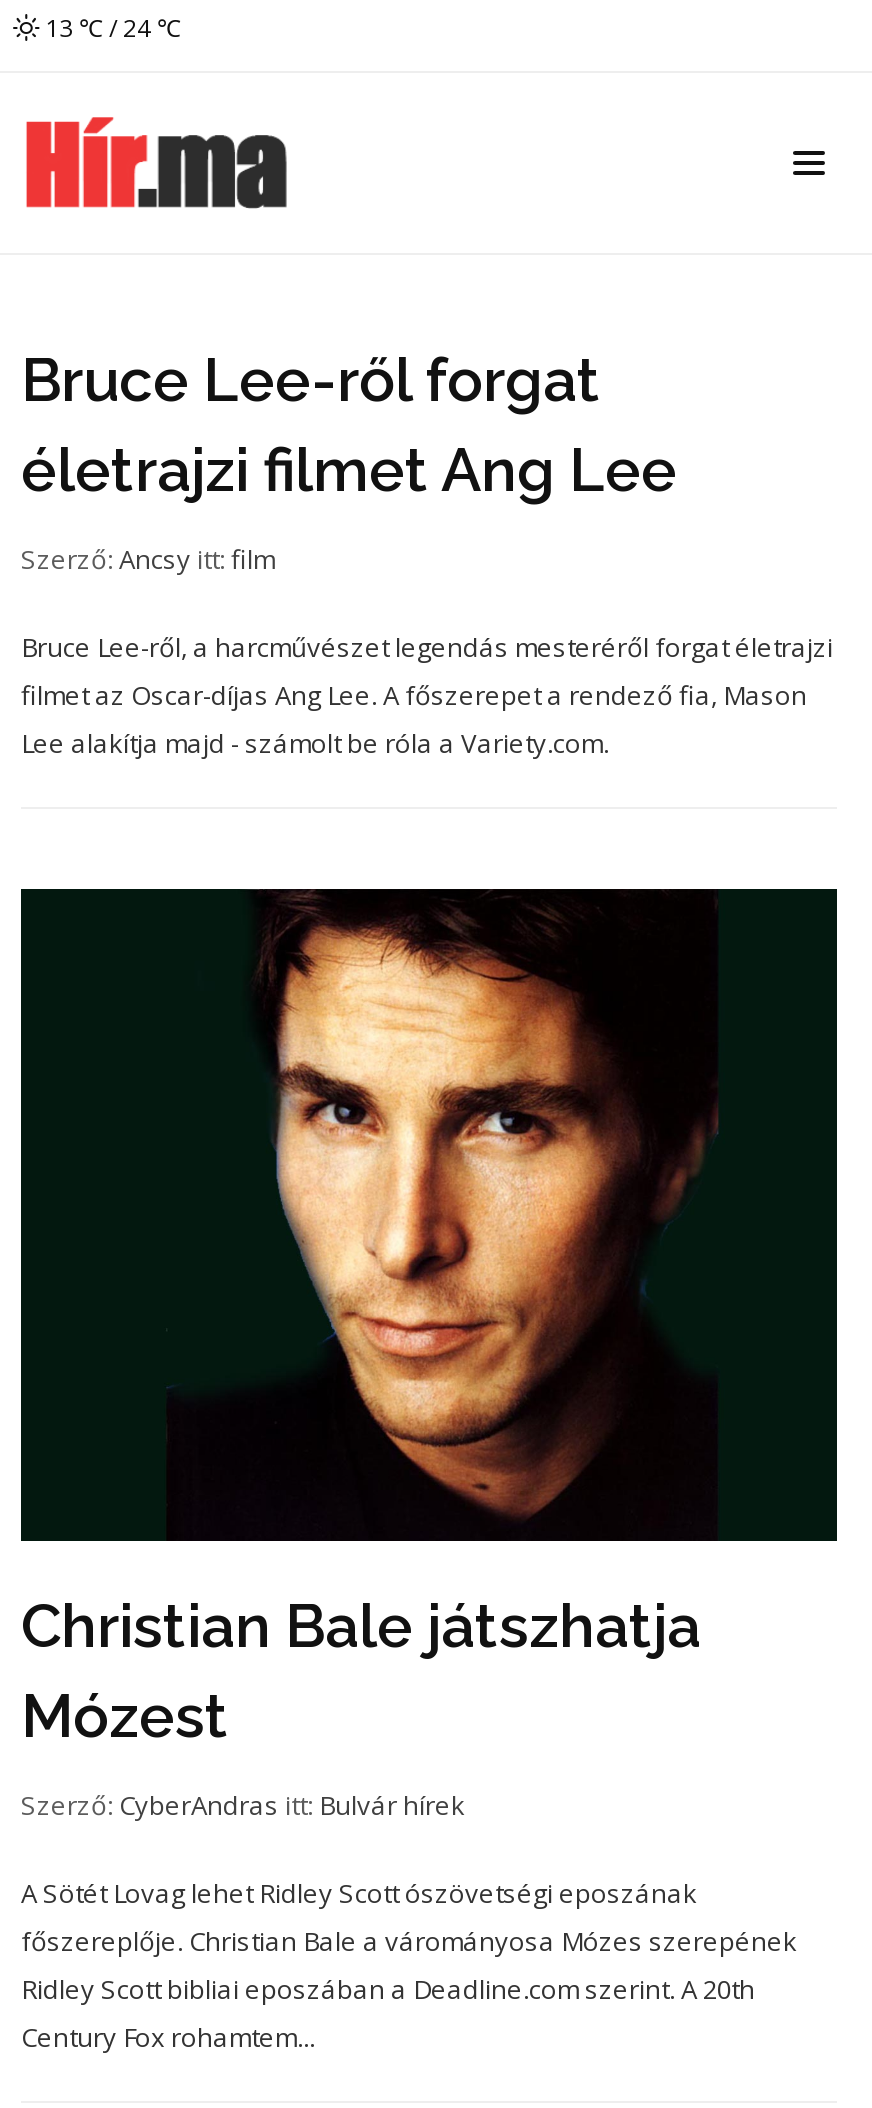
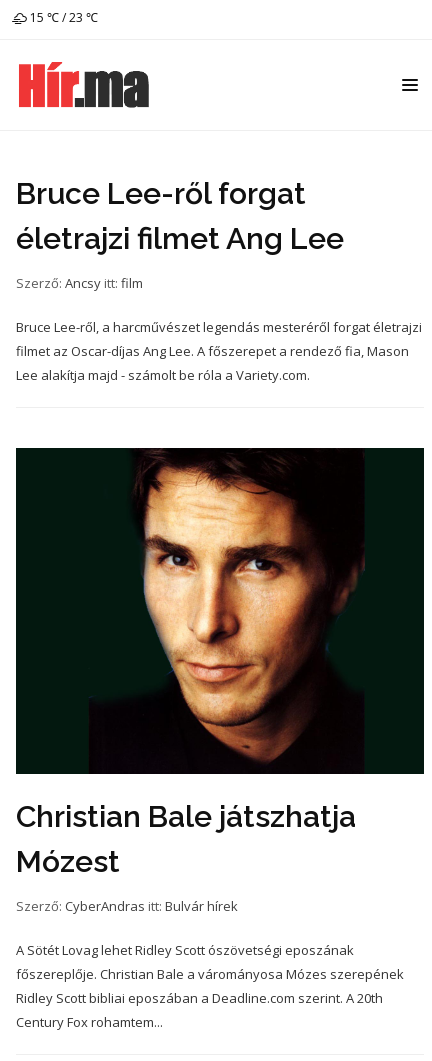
[39,11,181,45] 13 ℃ / 24 ℃ -> [27,9,98,26] 15 ℃ / 23 ℃

